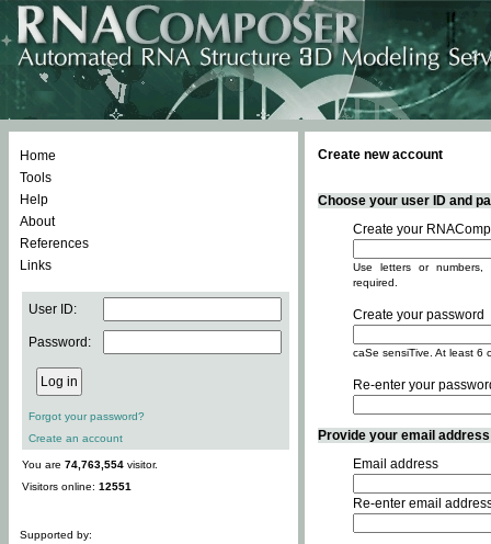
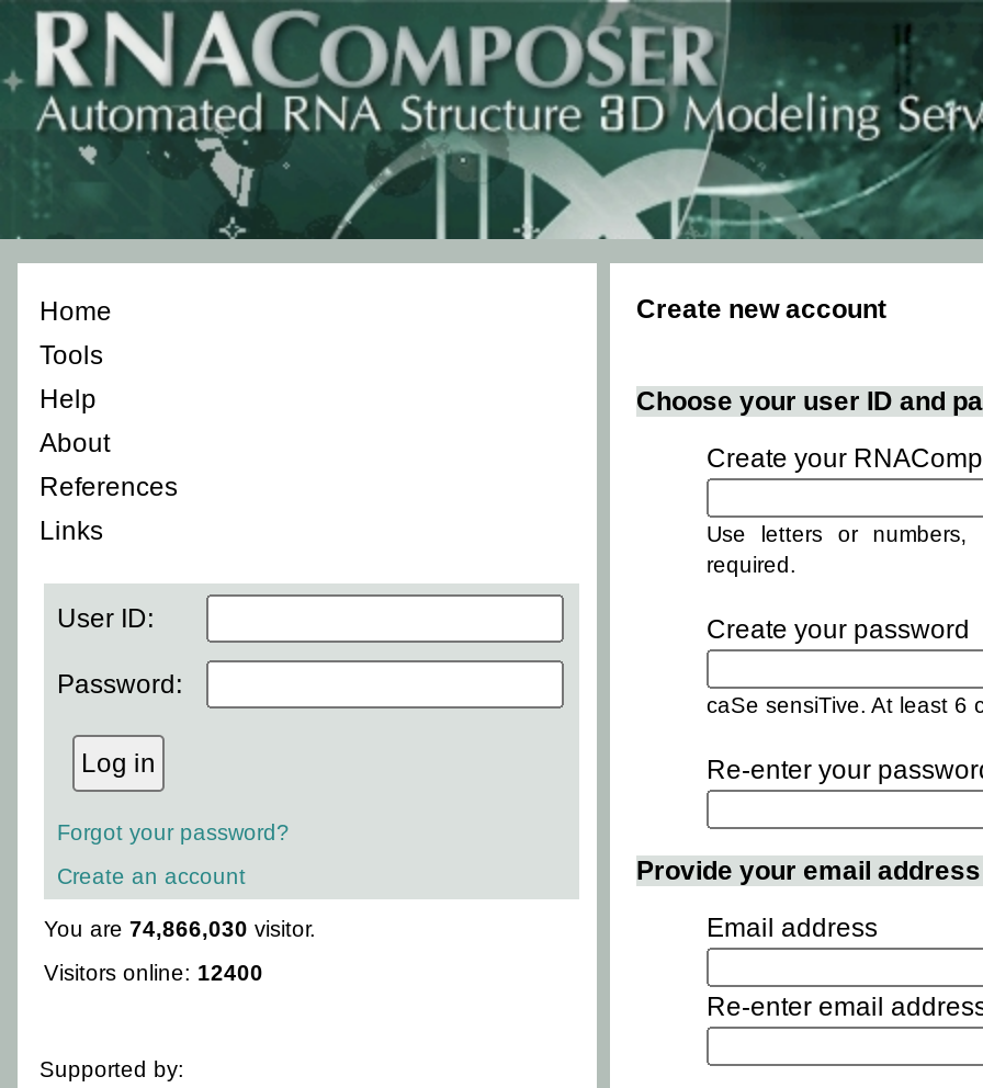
[22,458,158,471] You are 74,763,554 visitor. -> [44,917,316,941] You are 74,866,030 visitor.
[22,480,132,492] Visitors online: 12551 -> [44,961,263,985] Visitors online: 12400

